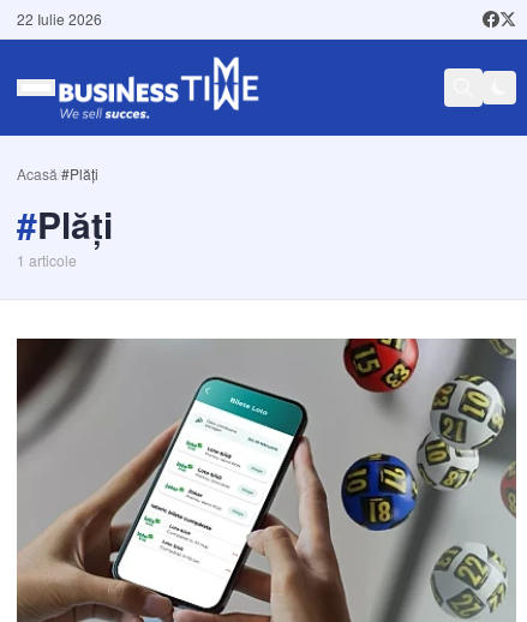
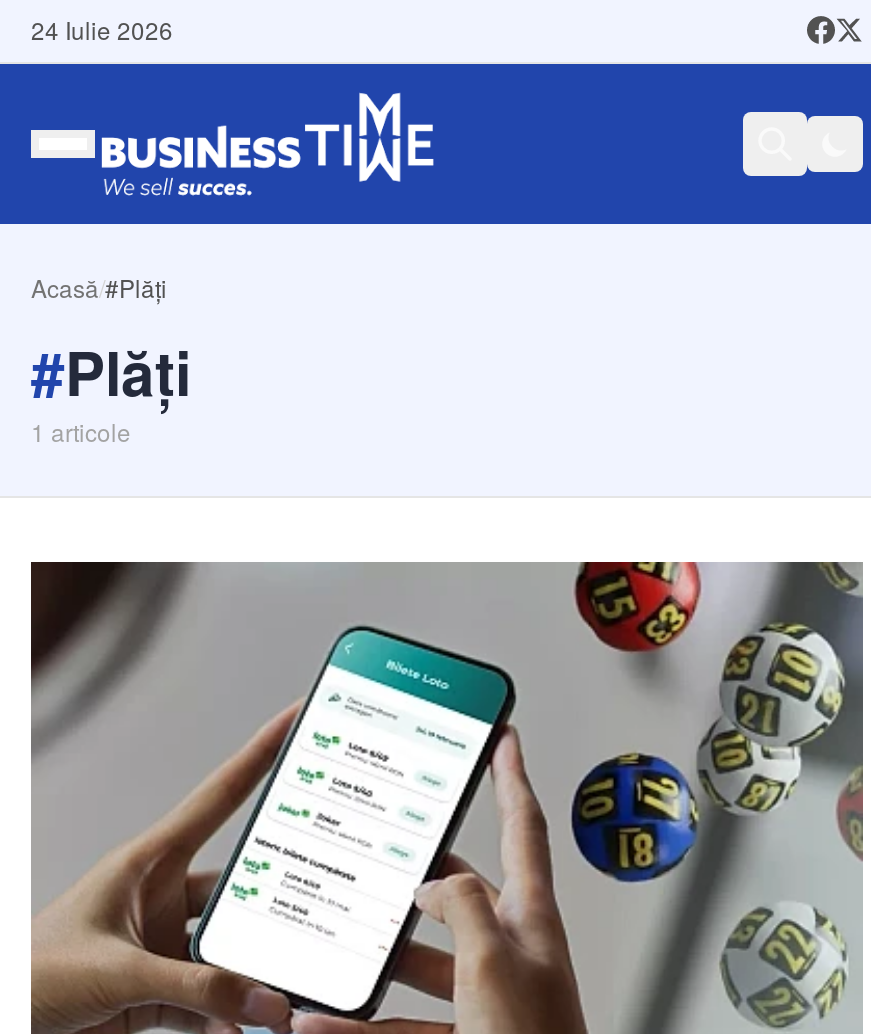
[17,8,102,29] 22 Iulie 2026 -> [31,12,173,46] 24 Iulie 2026

